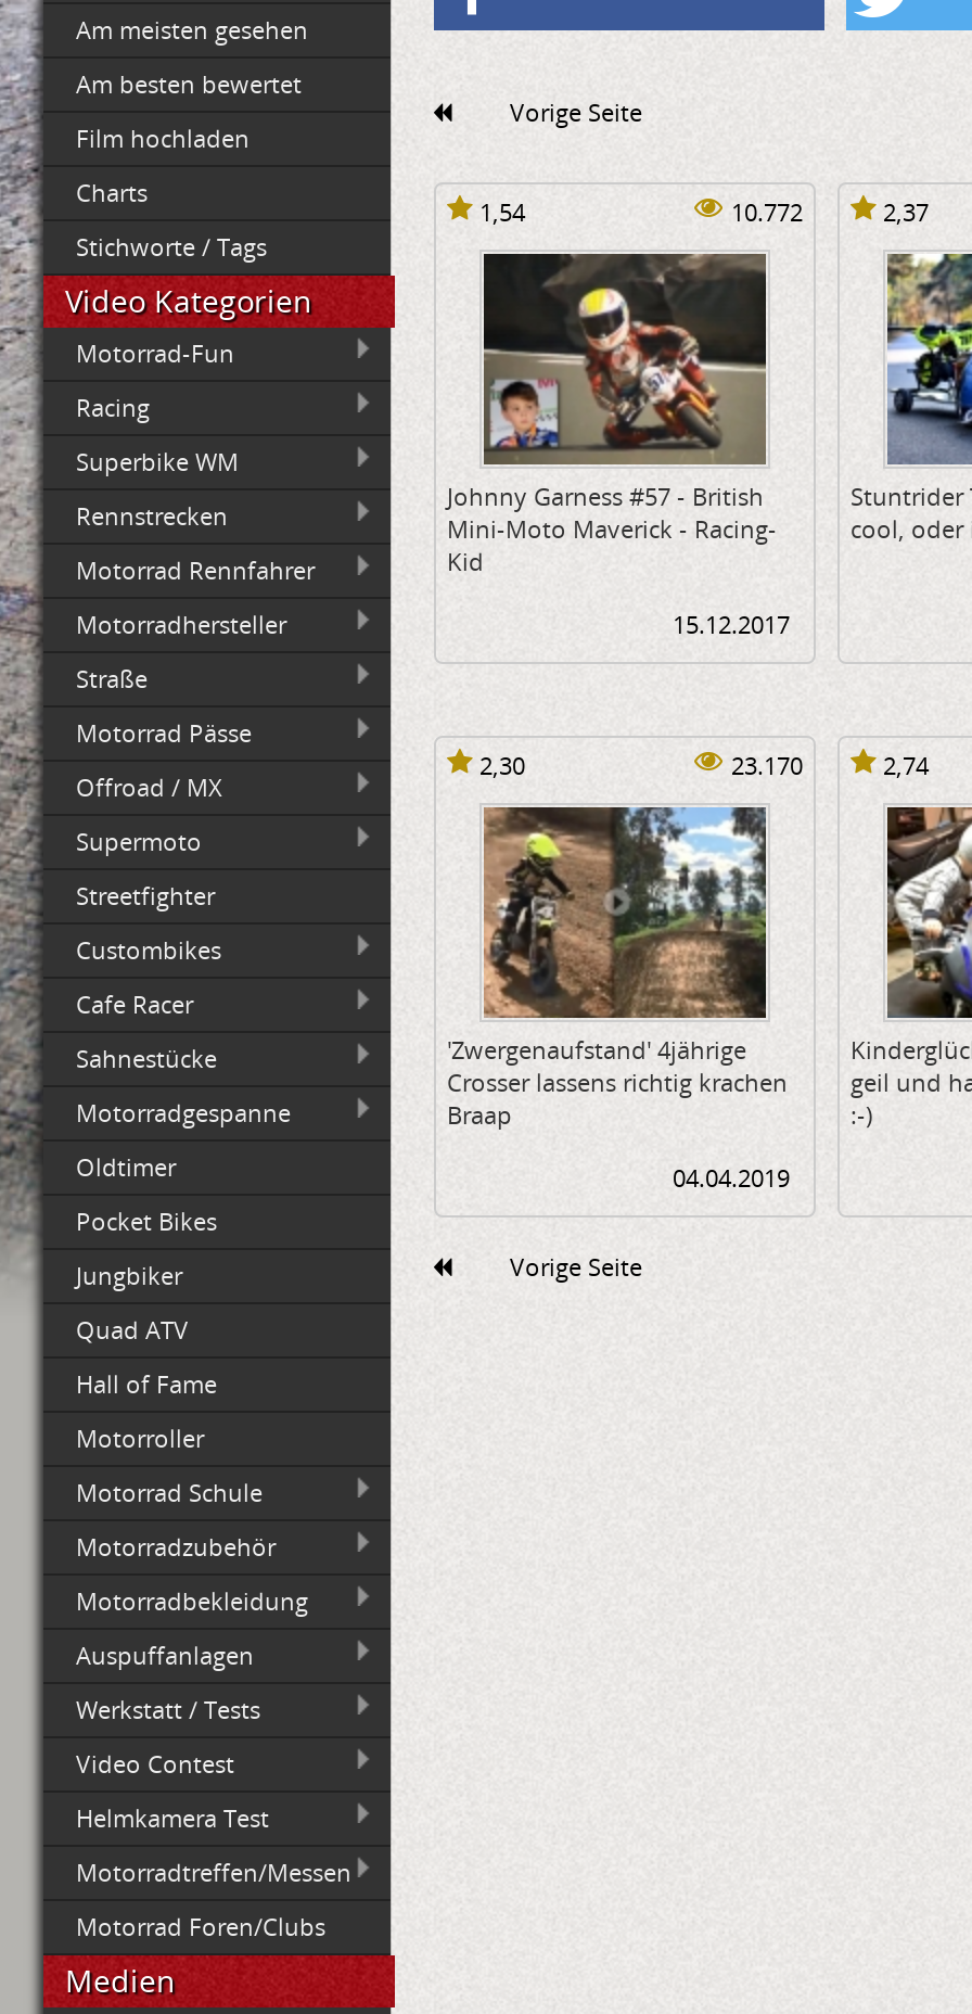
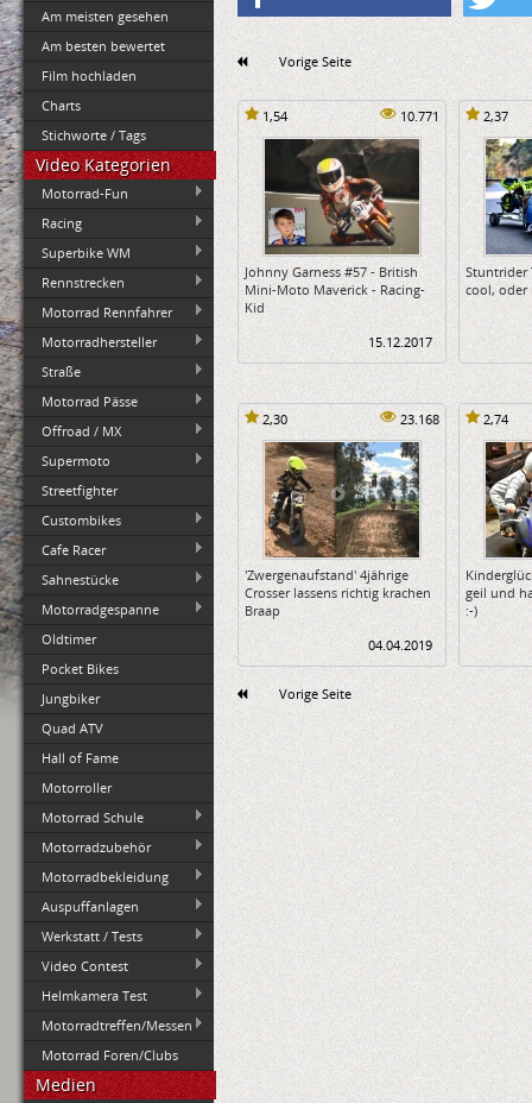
[725,195,803,228] 10.772 -> [397,107,439,125] 10.771
[725,749,803,781] 23.170 -> [397,410,439,428] 23.168

